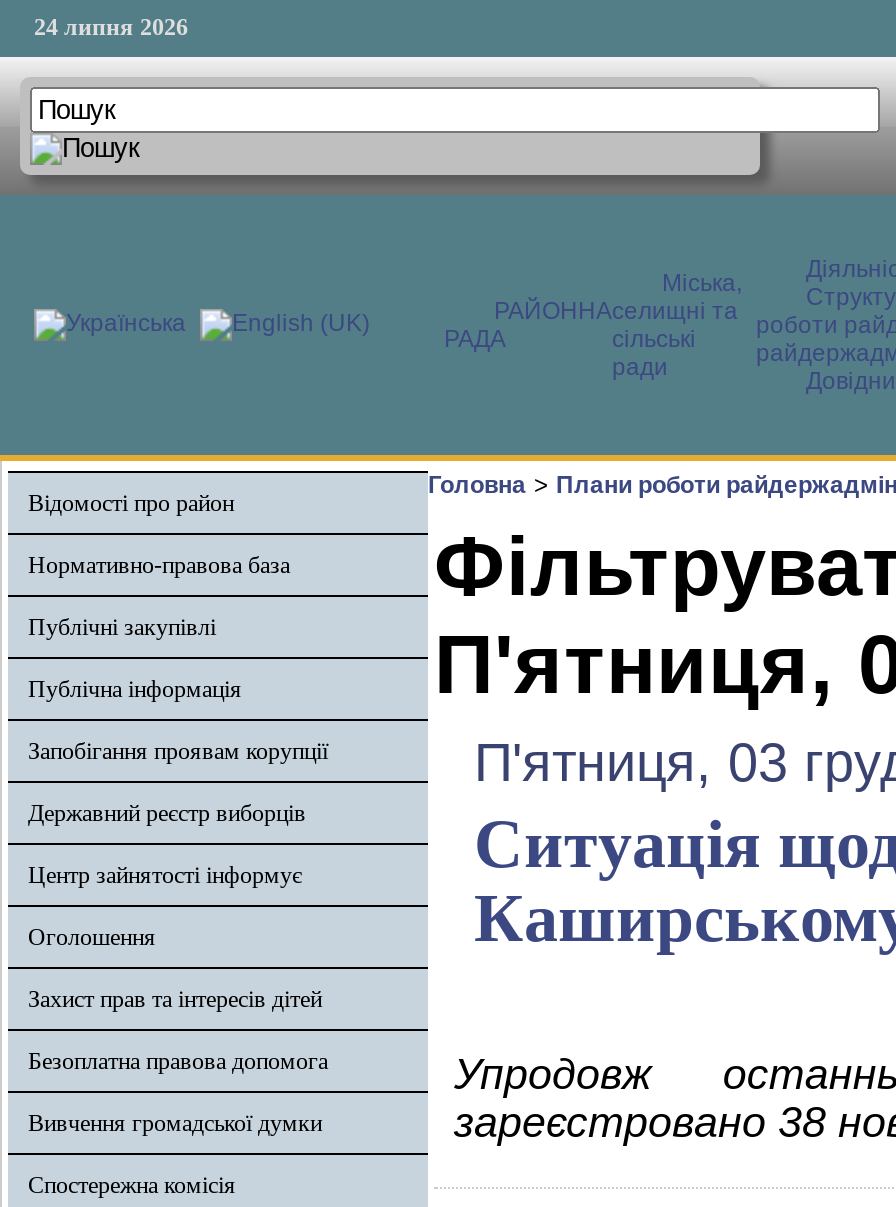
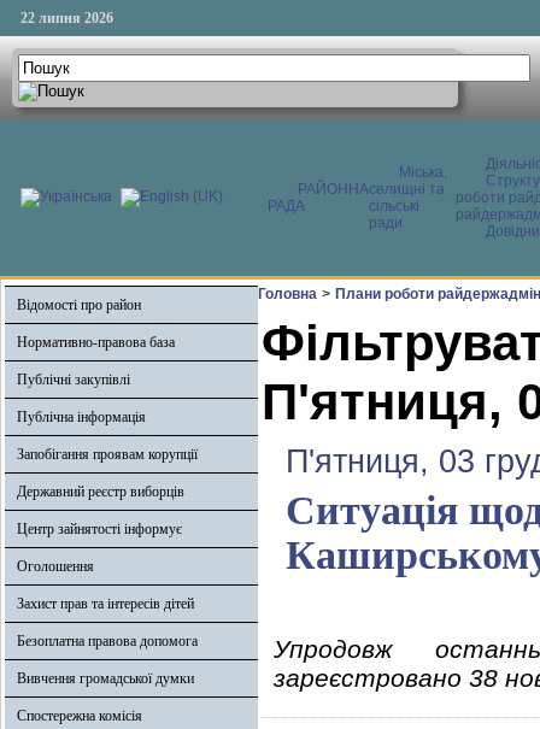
[34,13,188,41] 24 липня 2026 -> [20,10,113,27] 22 липня 2026

